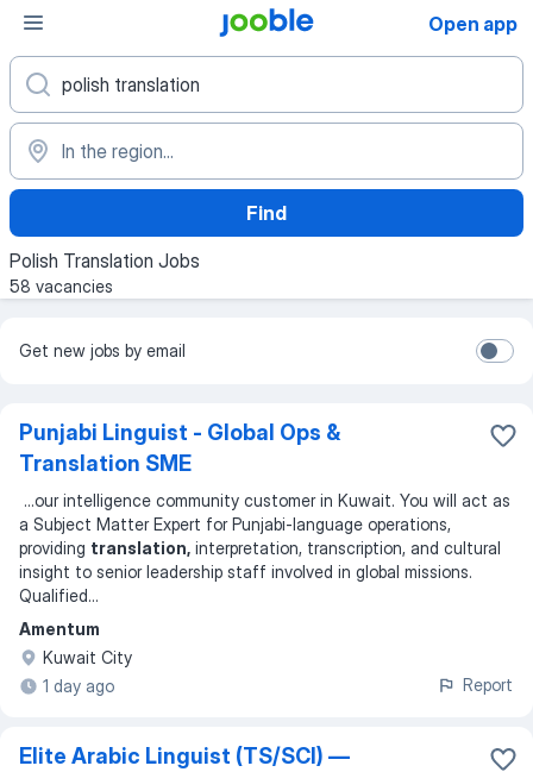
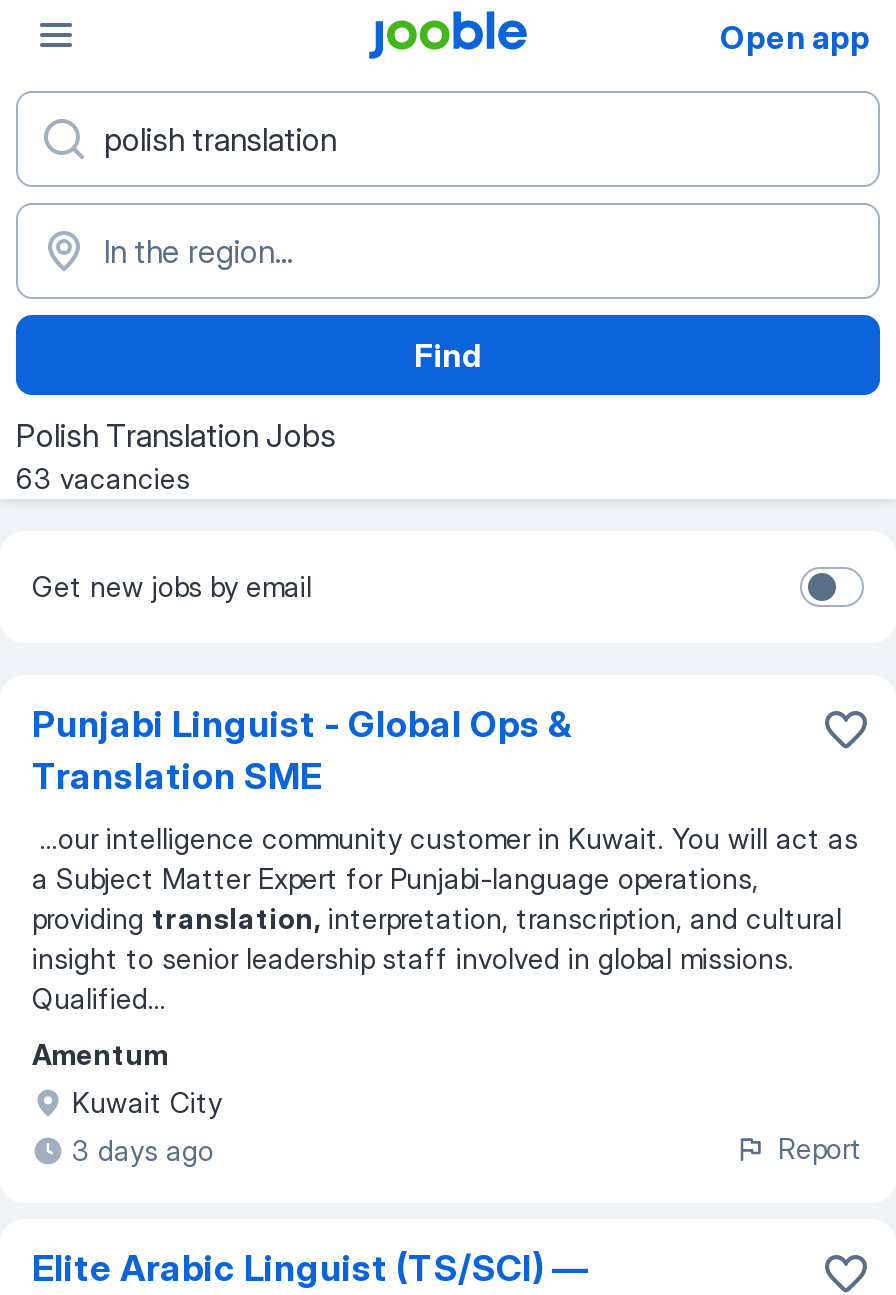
[10,276,113,296] 58 vacancies -> [16,461,190,495] 63 vacancies
[43,676,114,696] 1 day ago -> [72,1133,214,1167] 3 days ago

